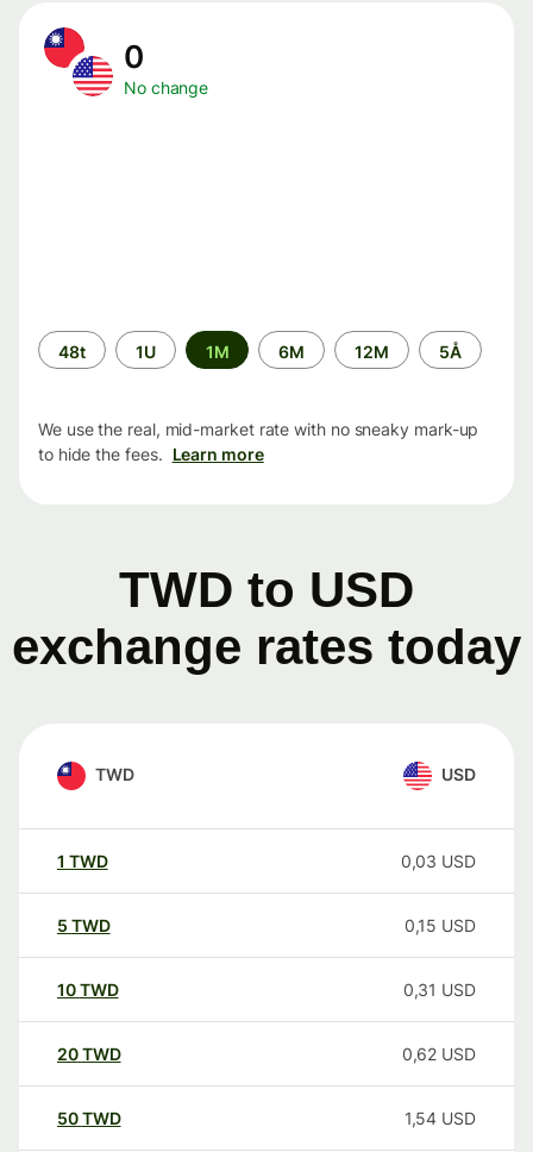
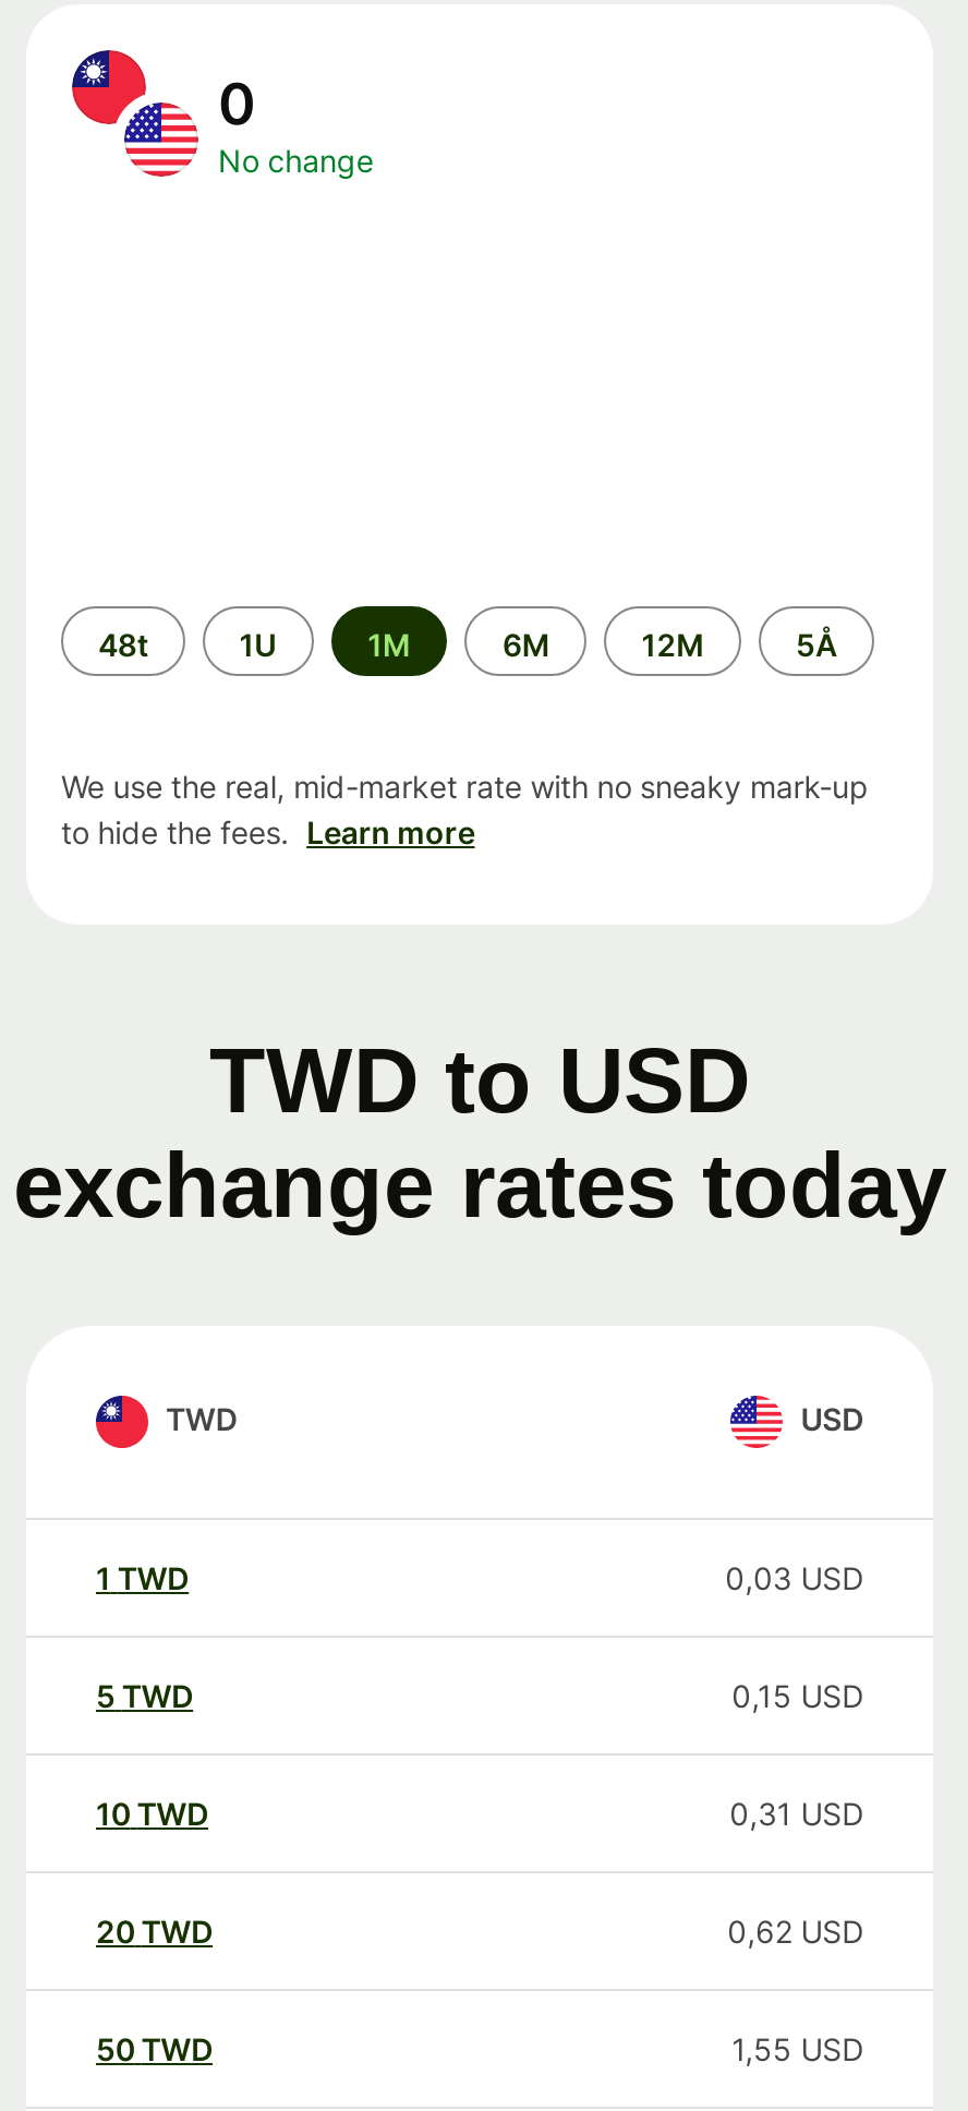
[404,1108,476,1128] 1,54 USD -> [732,2031,863,2068] 1,55 USD

